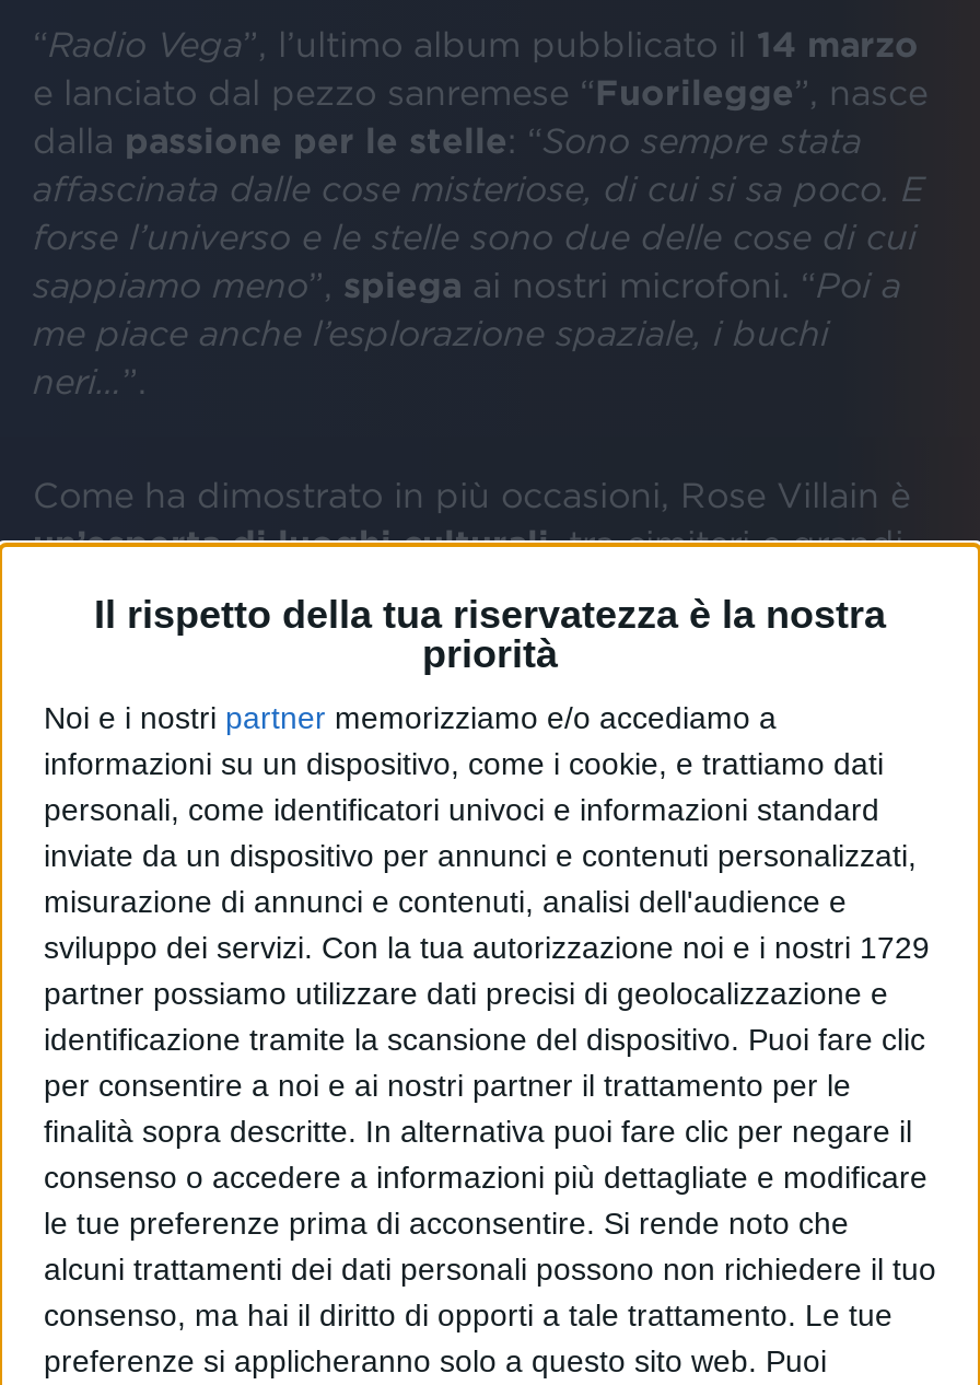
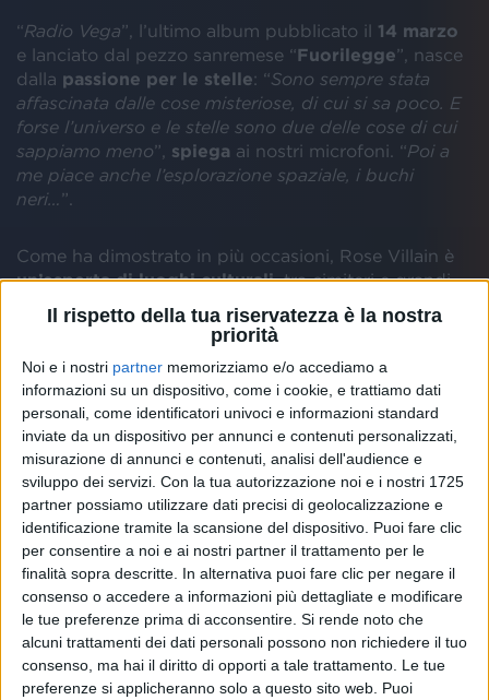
[44,929,930,964] sviluppo dei servizi. Con la tua autorizzazione noi e i nostri 1729 -> [22,472,464,490] sviluppo dei servizi. Con la tua autorizzazione noi e i nostri 1725

